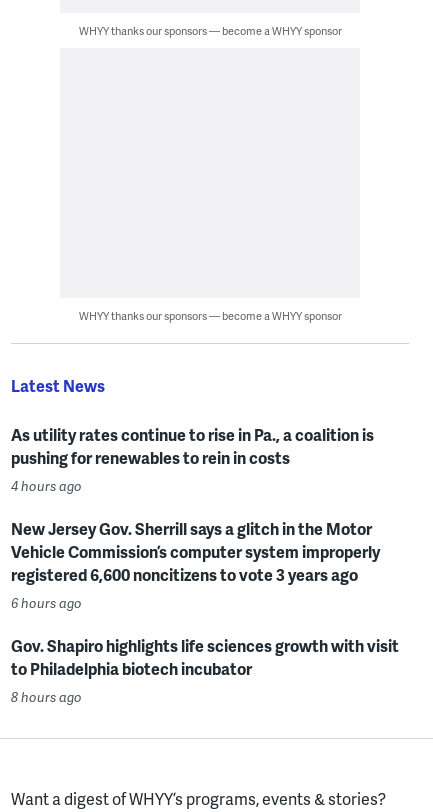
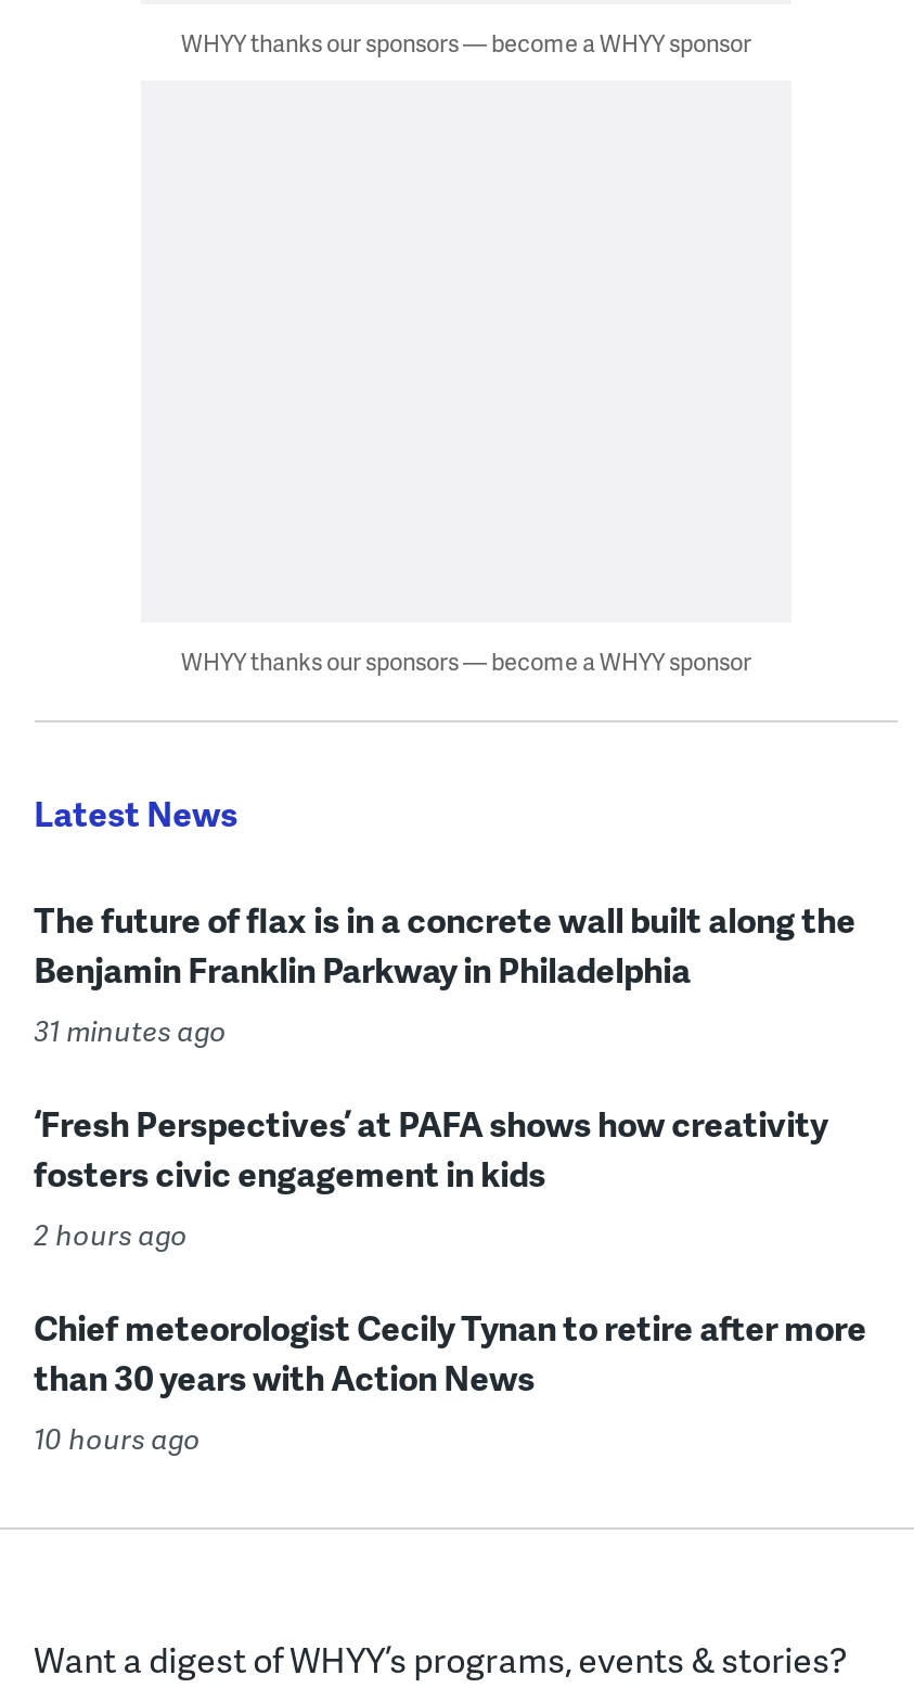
[11,423,374,495] As utility rates continue to rise in Pa., a coalition is | pushing for renewables to rein in costs | 4 hours ago -> [34,894,856,1051] The future of flax is in a concrete wall built along the | Benjamin Franklin Parkway in Philadelphia | 31 minutes ago
[11,517,380,612] New Jersey Gov. Sherrill says a glitch in the Motor | Vehicle Commission’s computer system improperly | registered 6,600 noncitizens to vote 3 years ago | 6 hours ago -> [34,1098,827,1255] ‘Fresh Perspectives’ at PAFA shows how creativity | fosters civic engagement in kids | 2 hours ago
[11,634,399,706] Gov. Shapiro highlights life sciences growth with visit | to Philadelphia biotech incubator | 8 hours ago -> [34,1302,867,1458] Chief meteorologist Cecily Tynan to retire after more | than 30 years with Action News | 10 hours ago

